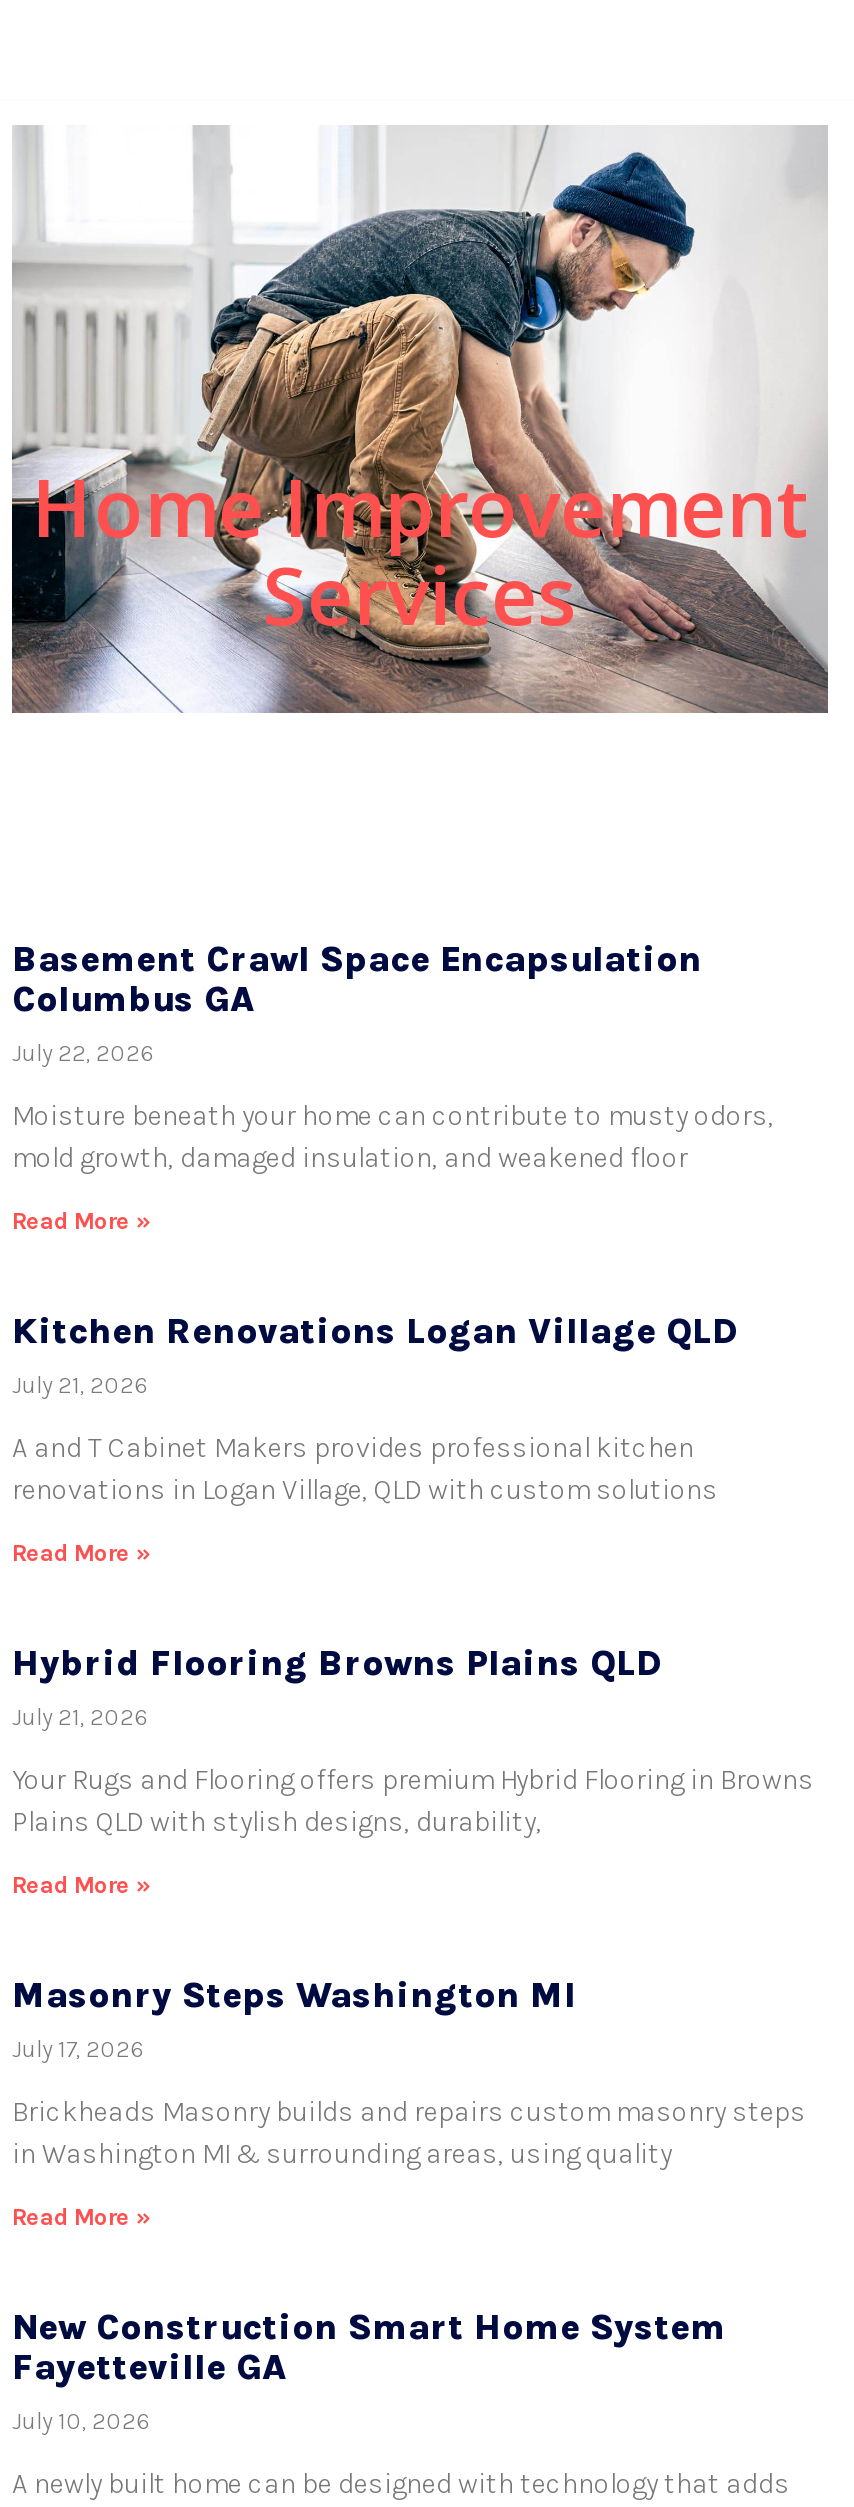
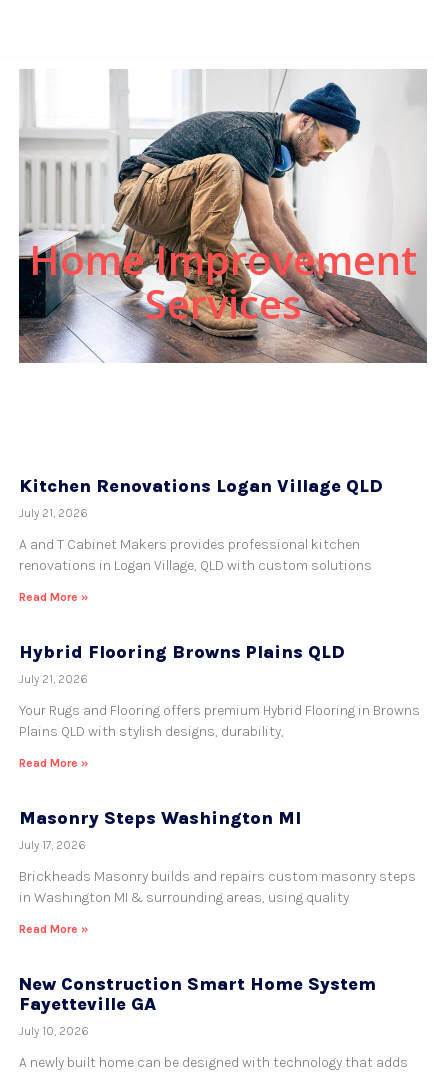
[12,937,774,1235] Basement Crawl Space Encapsulation | Columbus GA | July 22, 2026 | Moisture beneath your home can contribute to musty odors, | mold growth, damaged insulation, and weakened floor | Read More » -> none

